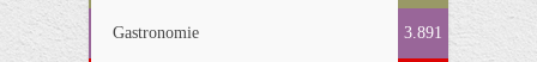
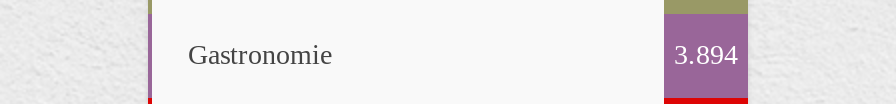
[404,23,442,41] 3.891 -> [674,39,738,69] 3.894

